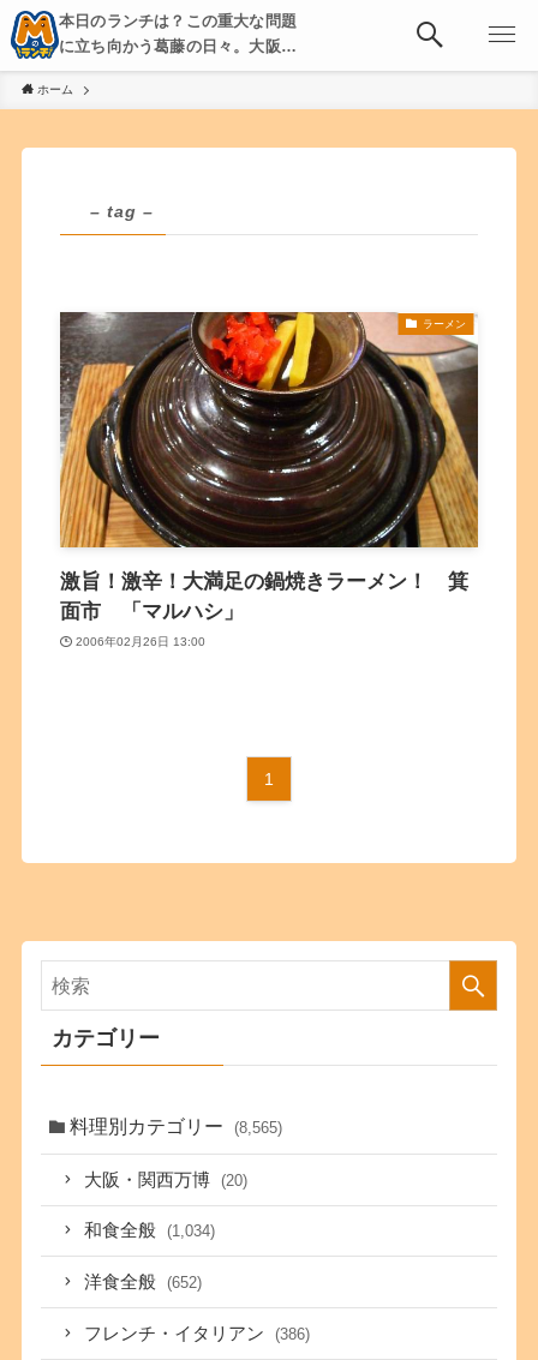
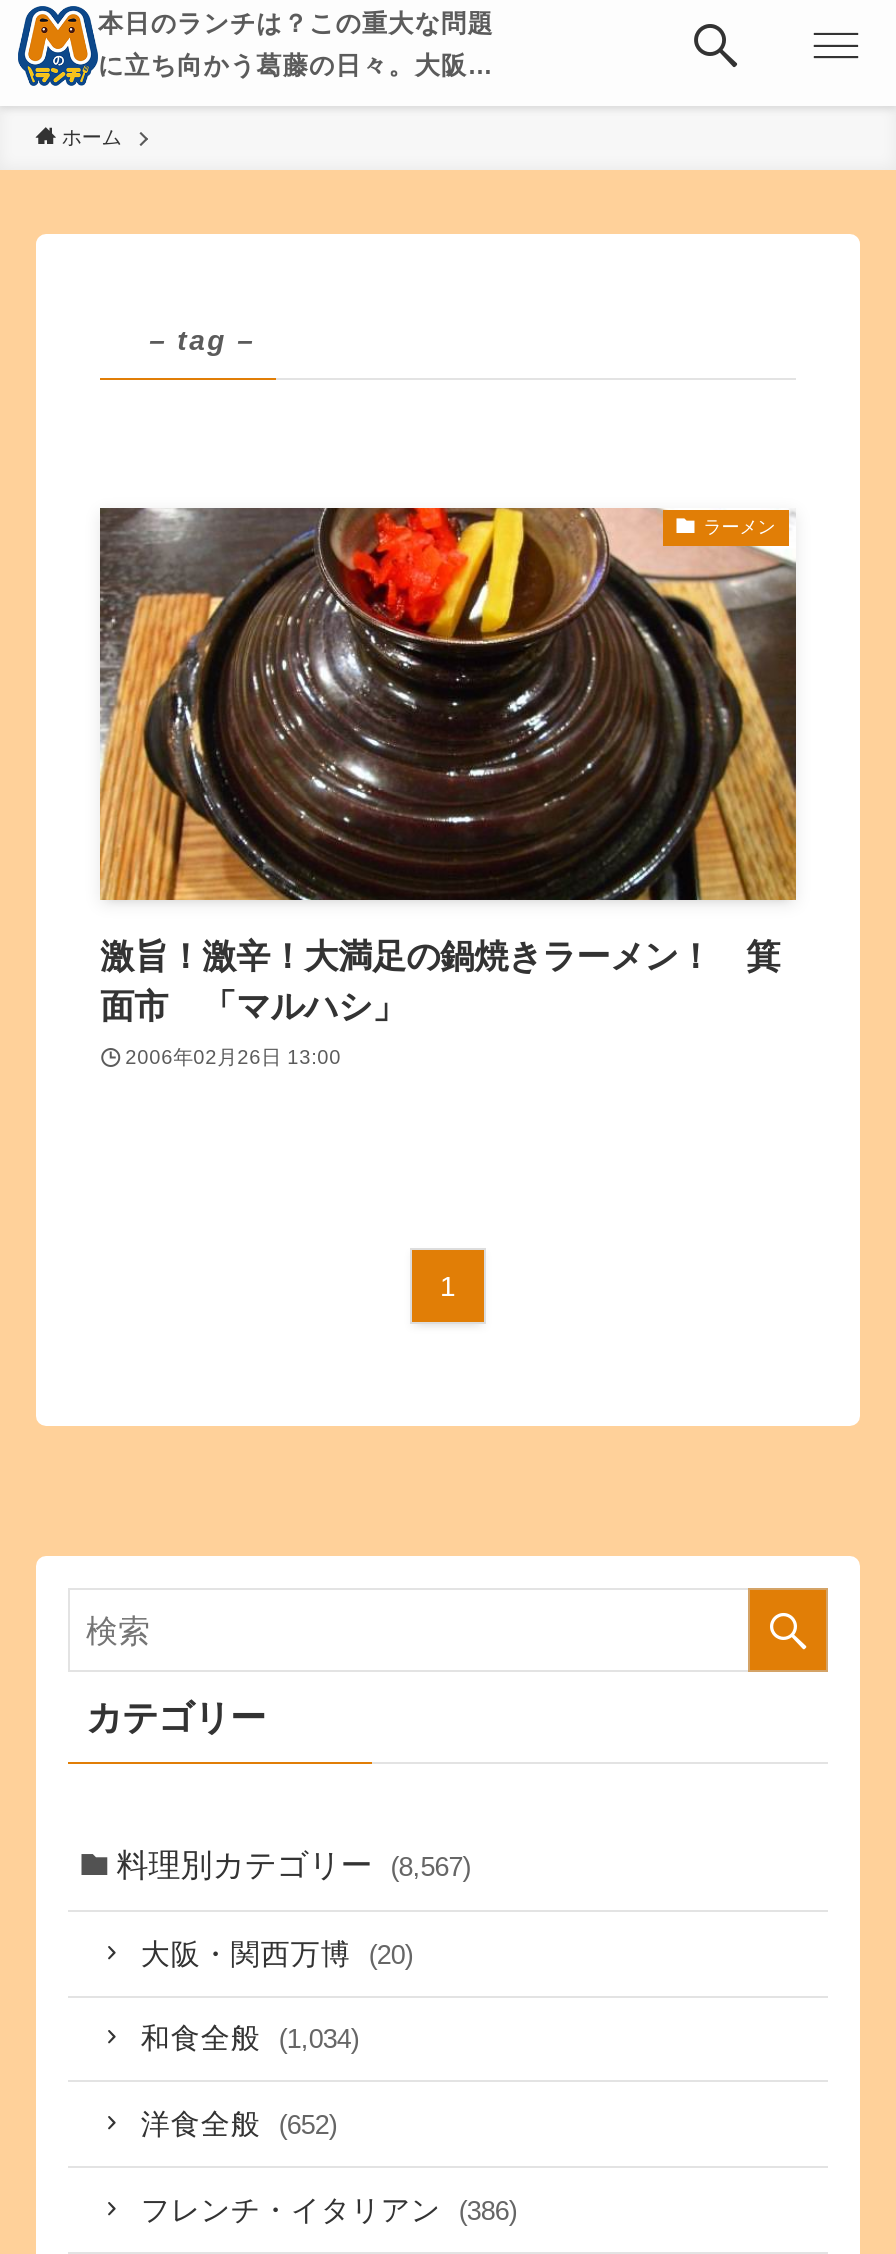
[70,1115,282,1136] 料理別カテゴリー (8,565) -> [116,1845,470,1881] 料理別カテゴリー (8,567)

